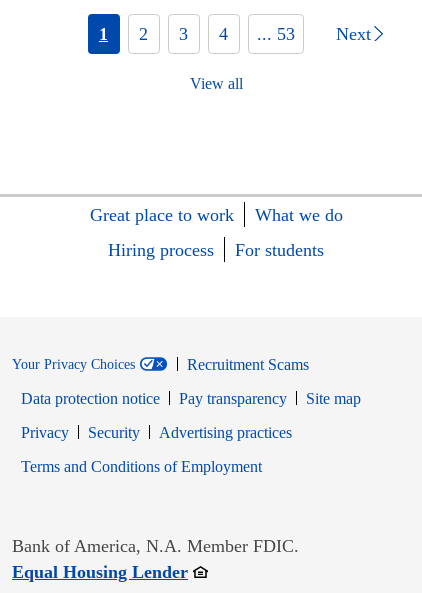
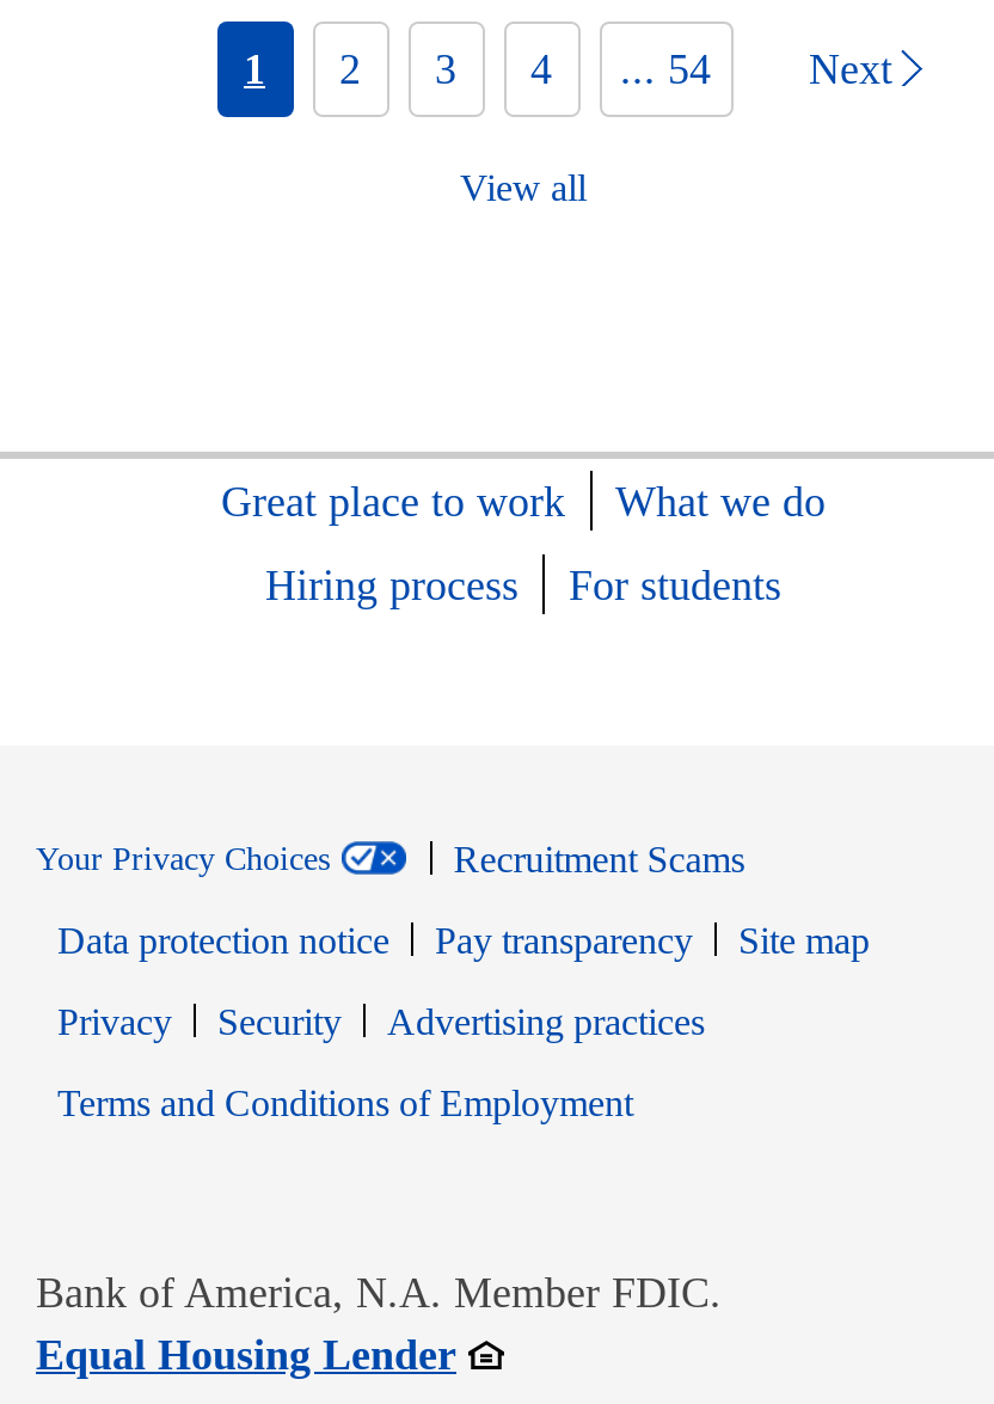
[99,23,294,43] 1 2 3 4 ... 53 -> [244,44,711,92] 1 2 3 4 ... 54

